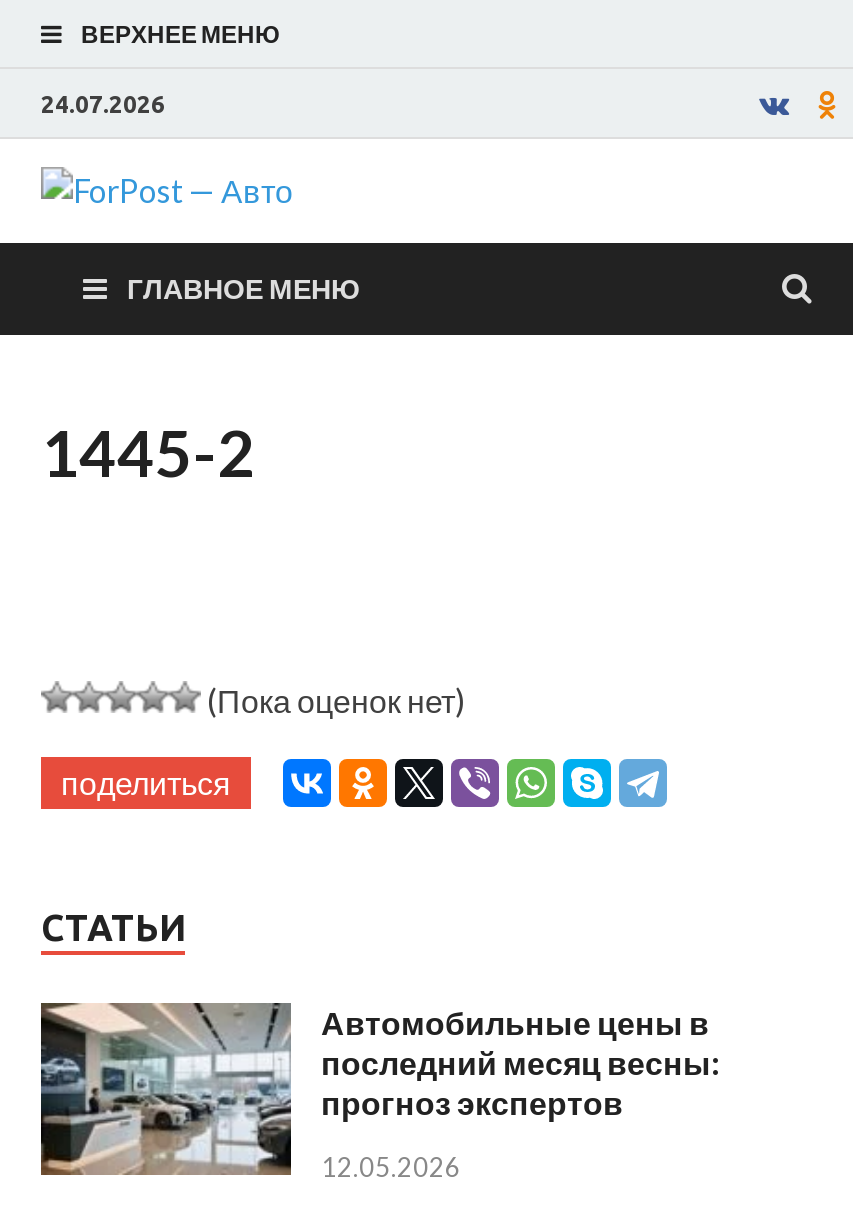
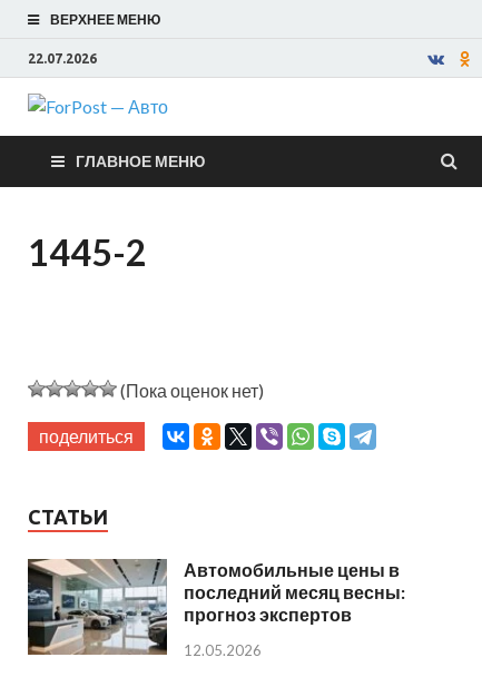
[41,90,165,116] 24.07.2026 -> [28,51,97,65] 22.07.2026

